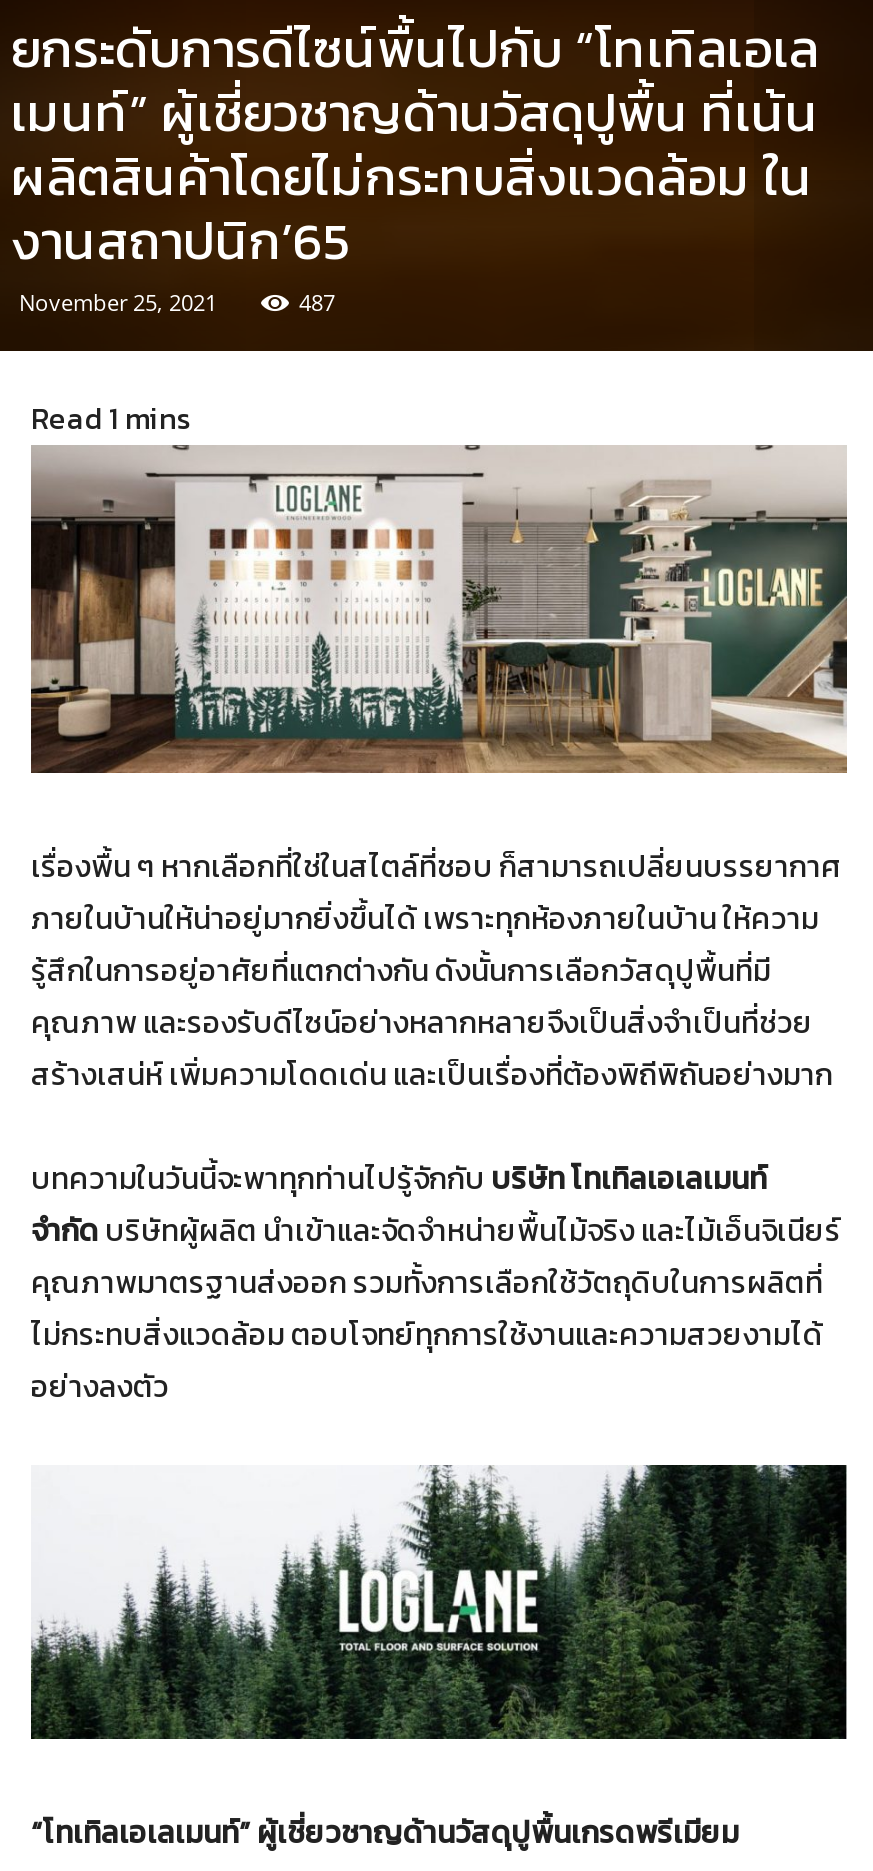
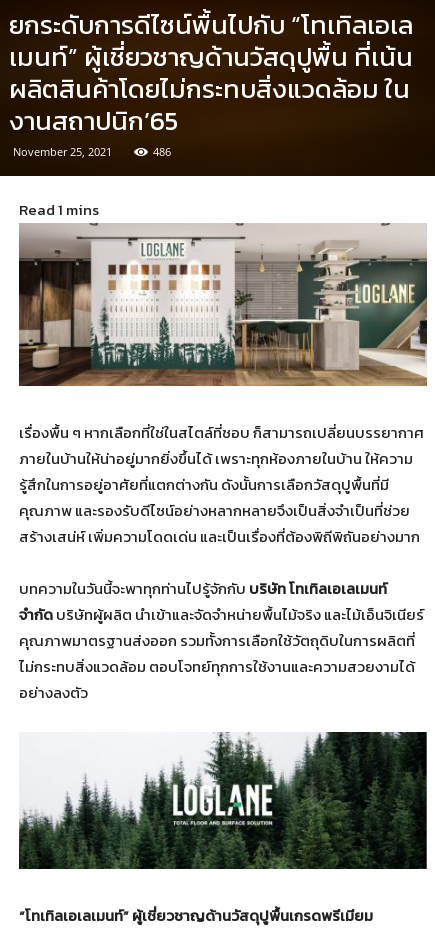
[299,287,335,317] 487 -> [153,144,171,159] 486

